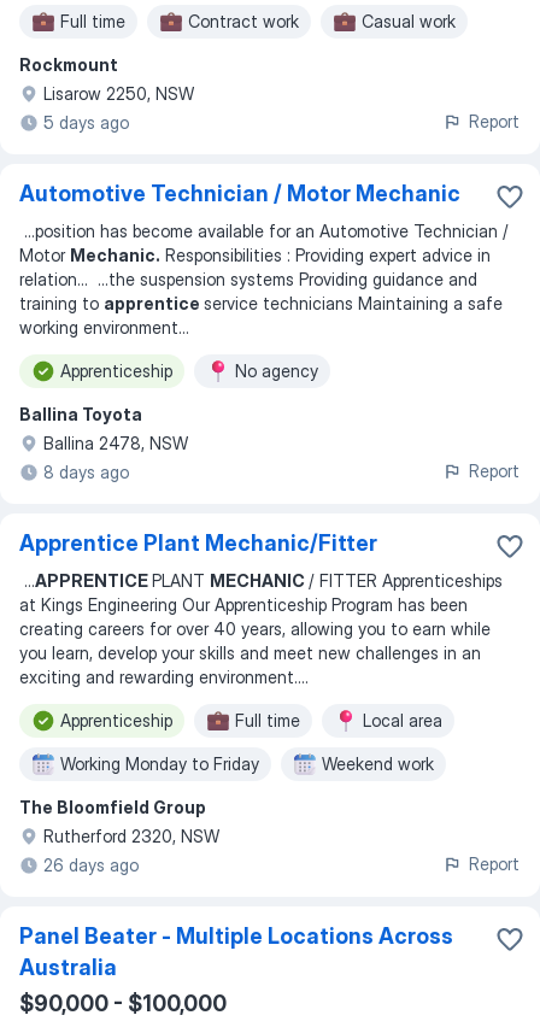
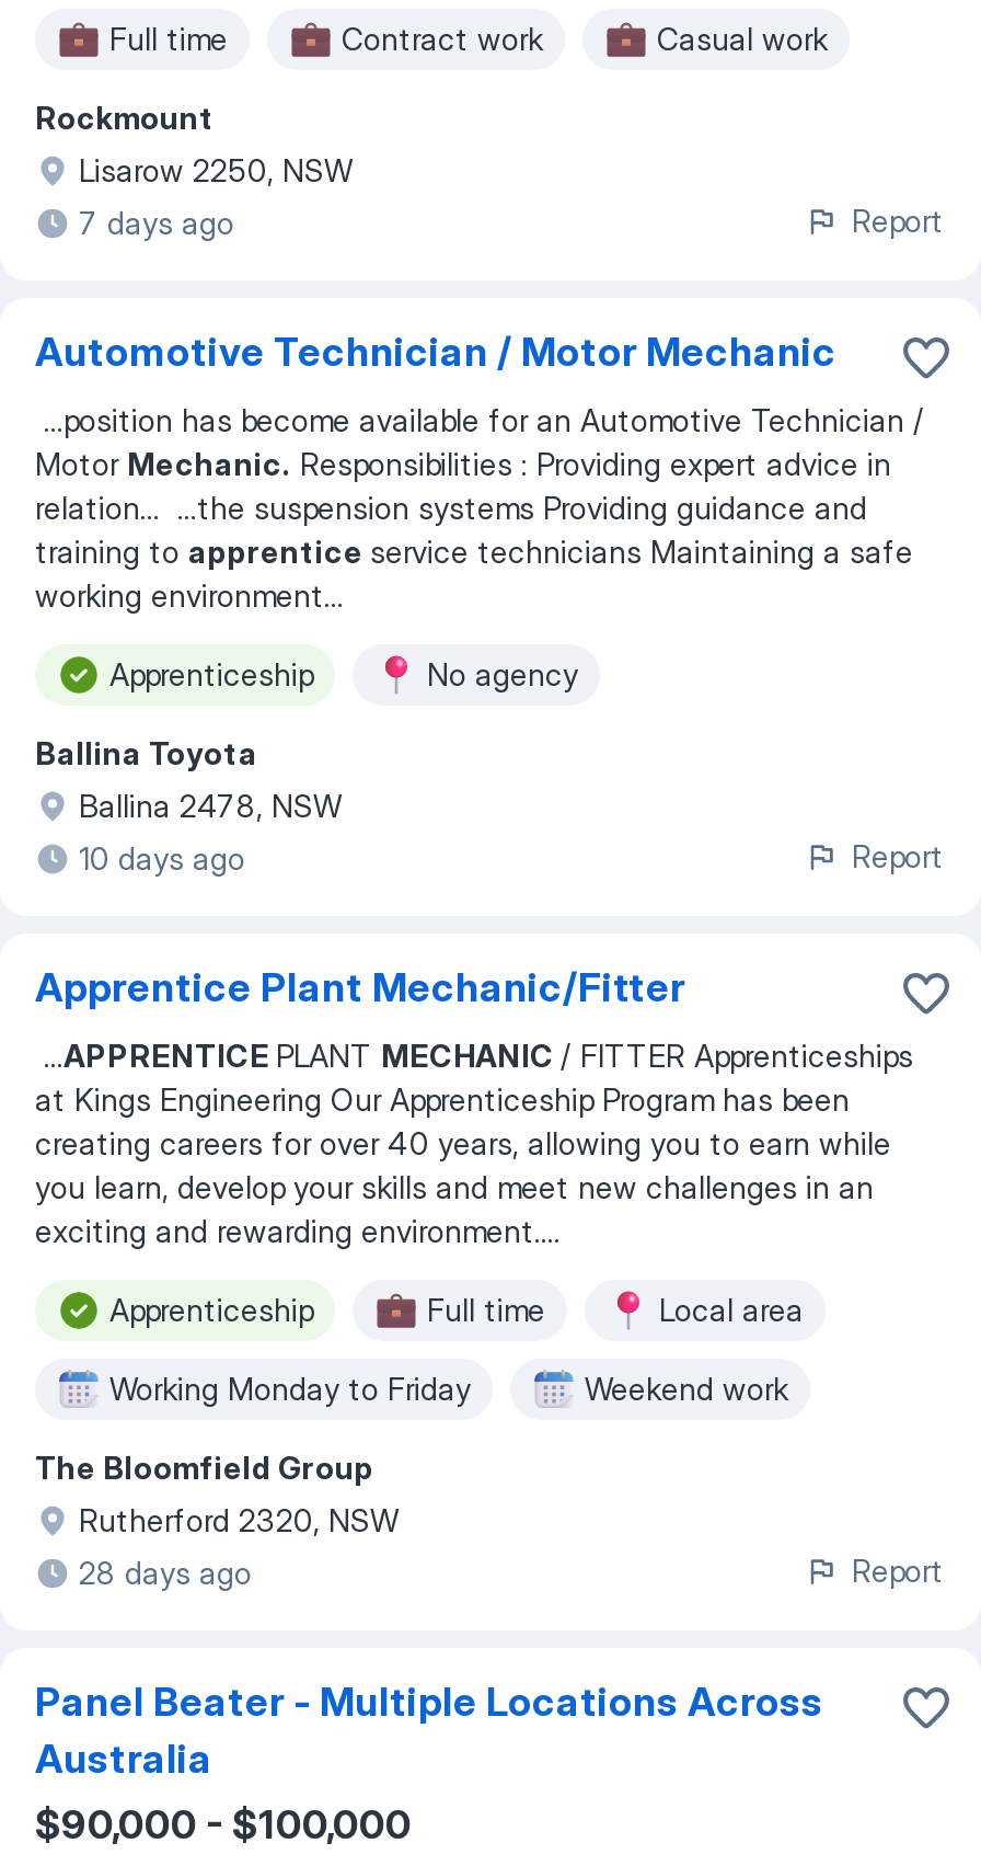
[43,112,129,133] 5 days ago -> [79,204,234,241] 7 days ago
[43,462,129,482] 8 days ago -> [79,839,245,877] 10 days ago
[43,855,139,875] 26 days ago -> [79,1554,252,1591] 28 days ago

